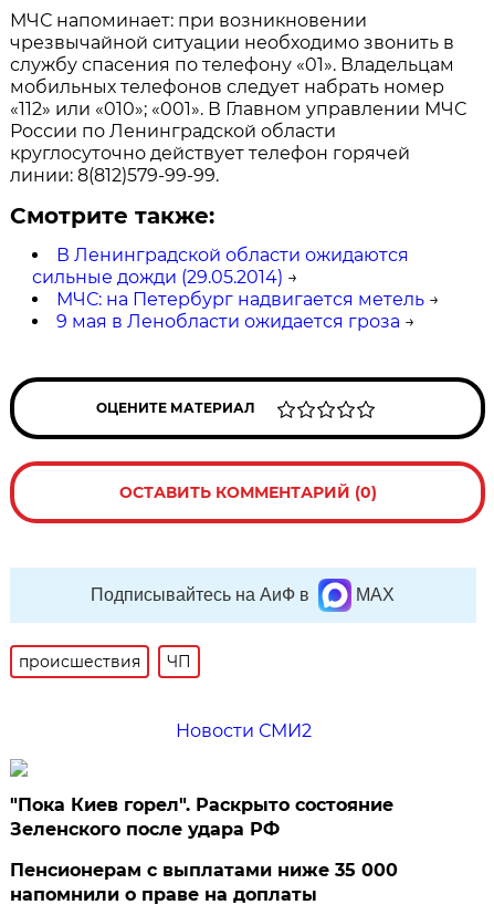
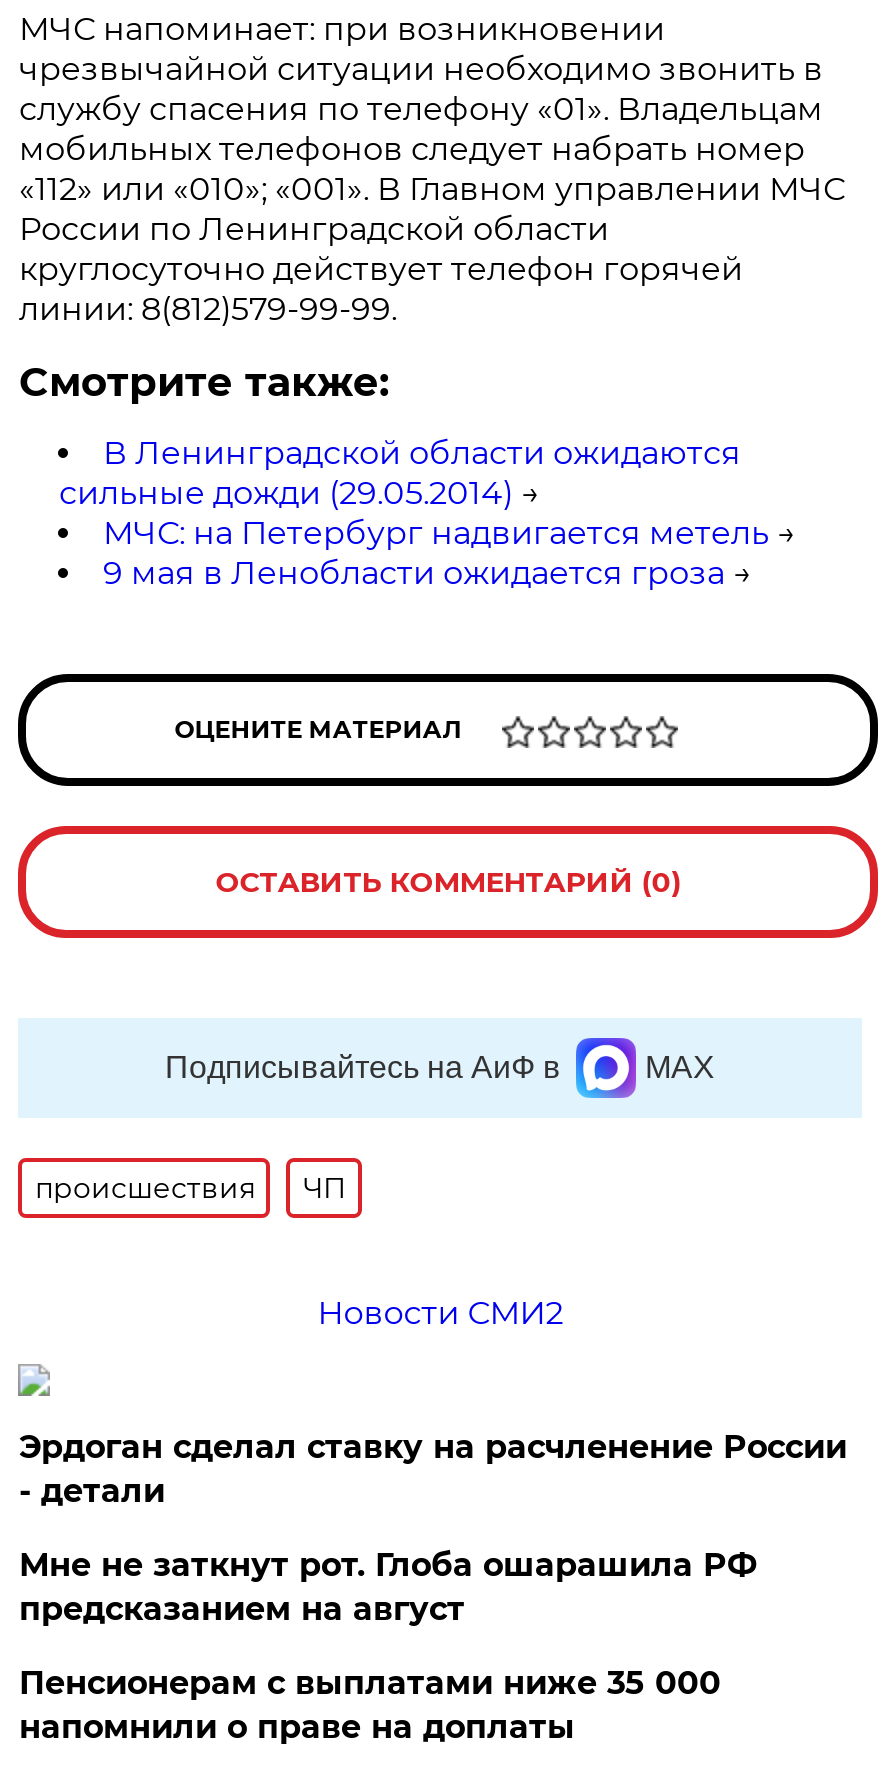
[10,794,394,840] "Пока Киев горел". Раскрыто состояние | Зеленского после удара РФ -> [19,1428,847,1628] Эрдоган сделал ставку на расчленение России | - детали | Мне не заткнут рот. Глоба ошарашила РФ | предсказанием на август

